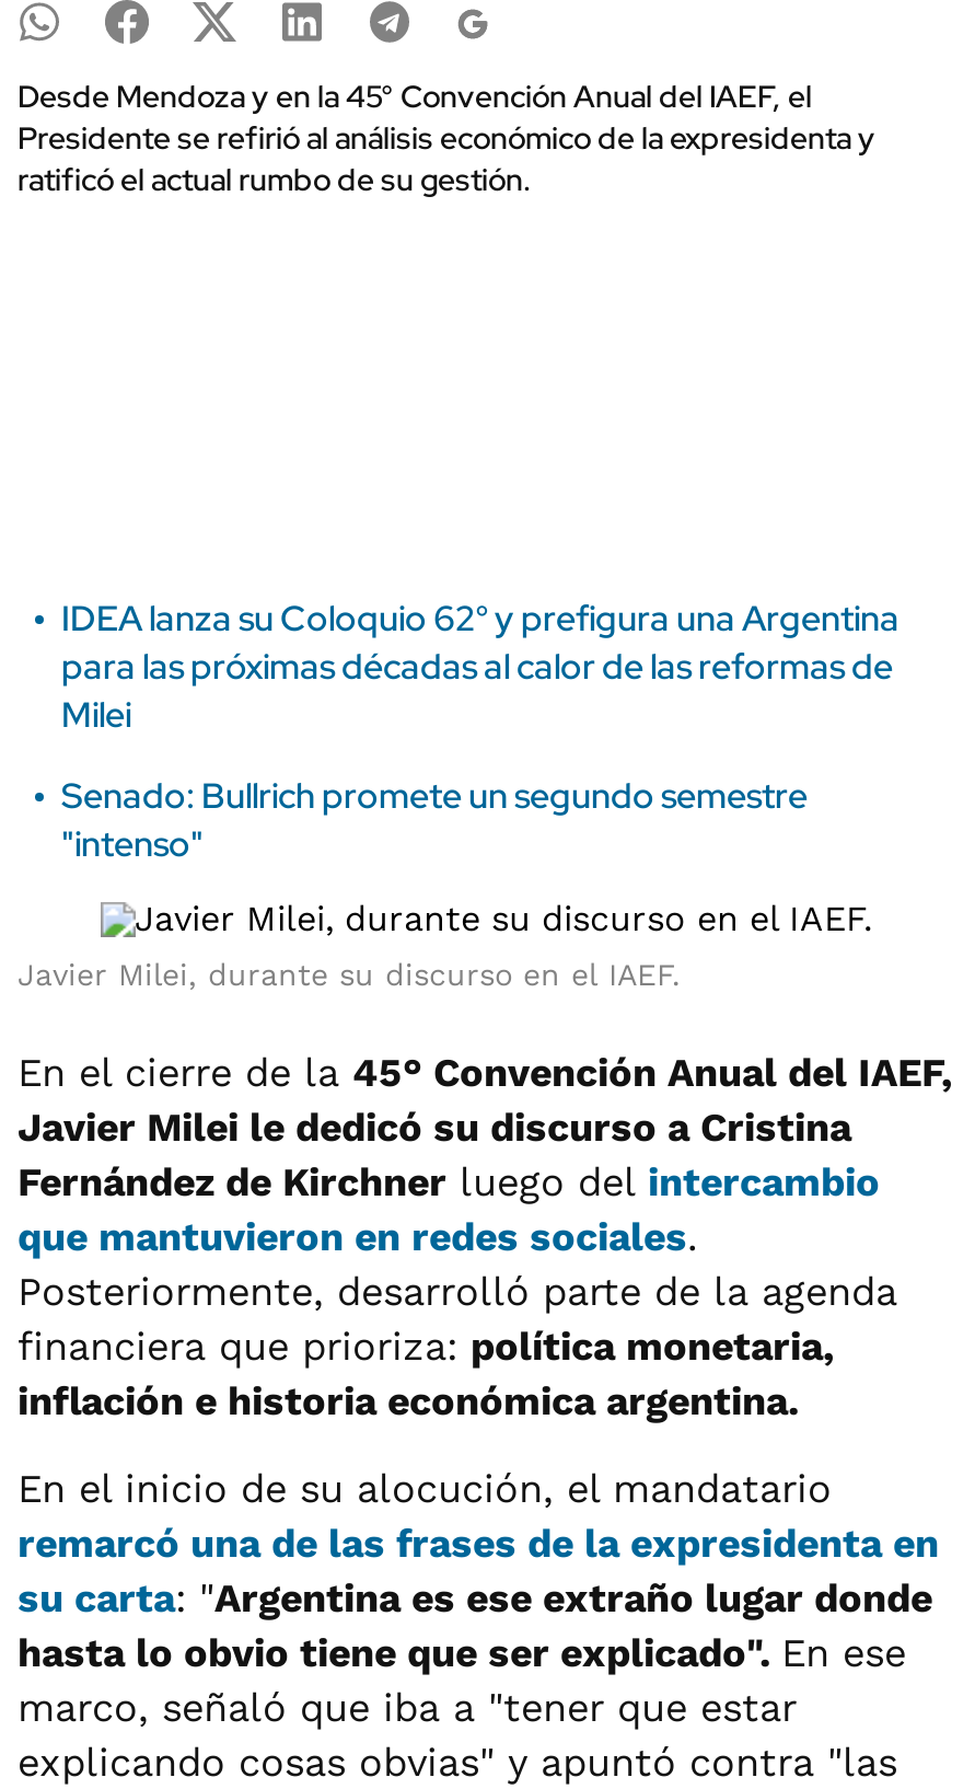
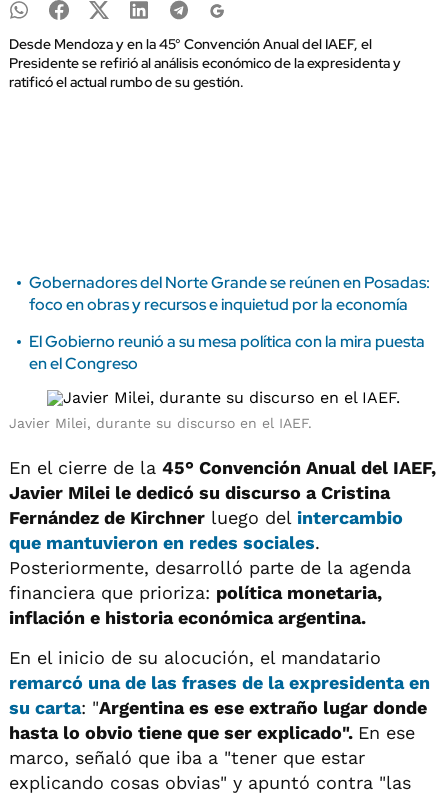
[61,596,899,738] IDEA lanza su Coloquio 62° y prefigura una Argentina | para las próximas décadas al calor de las reformas de | Milei -> [29,272,430,315] Gobernadores del Norte Grande se reúnen en Posadas: | foco en obras y recursos e inquietud por la economía
[61,773,808,867] Senado: Bullrich promete un segundo semestre | "intenso" -> [29,331,425,374] El Gobierno reunió a su mesa política con la mira puesta | en el Congreso

